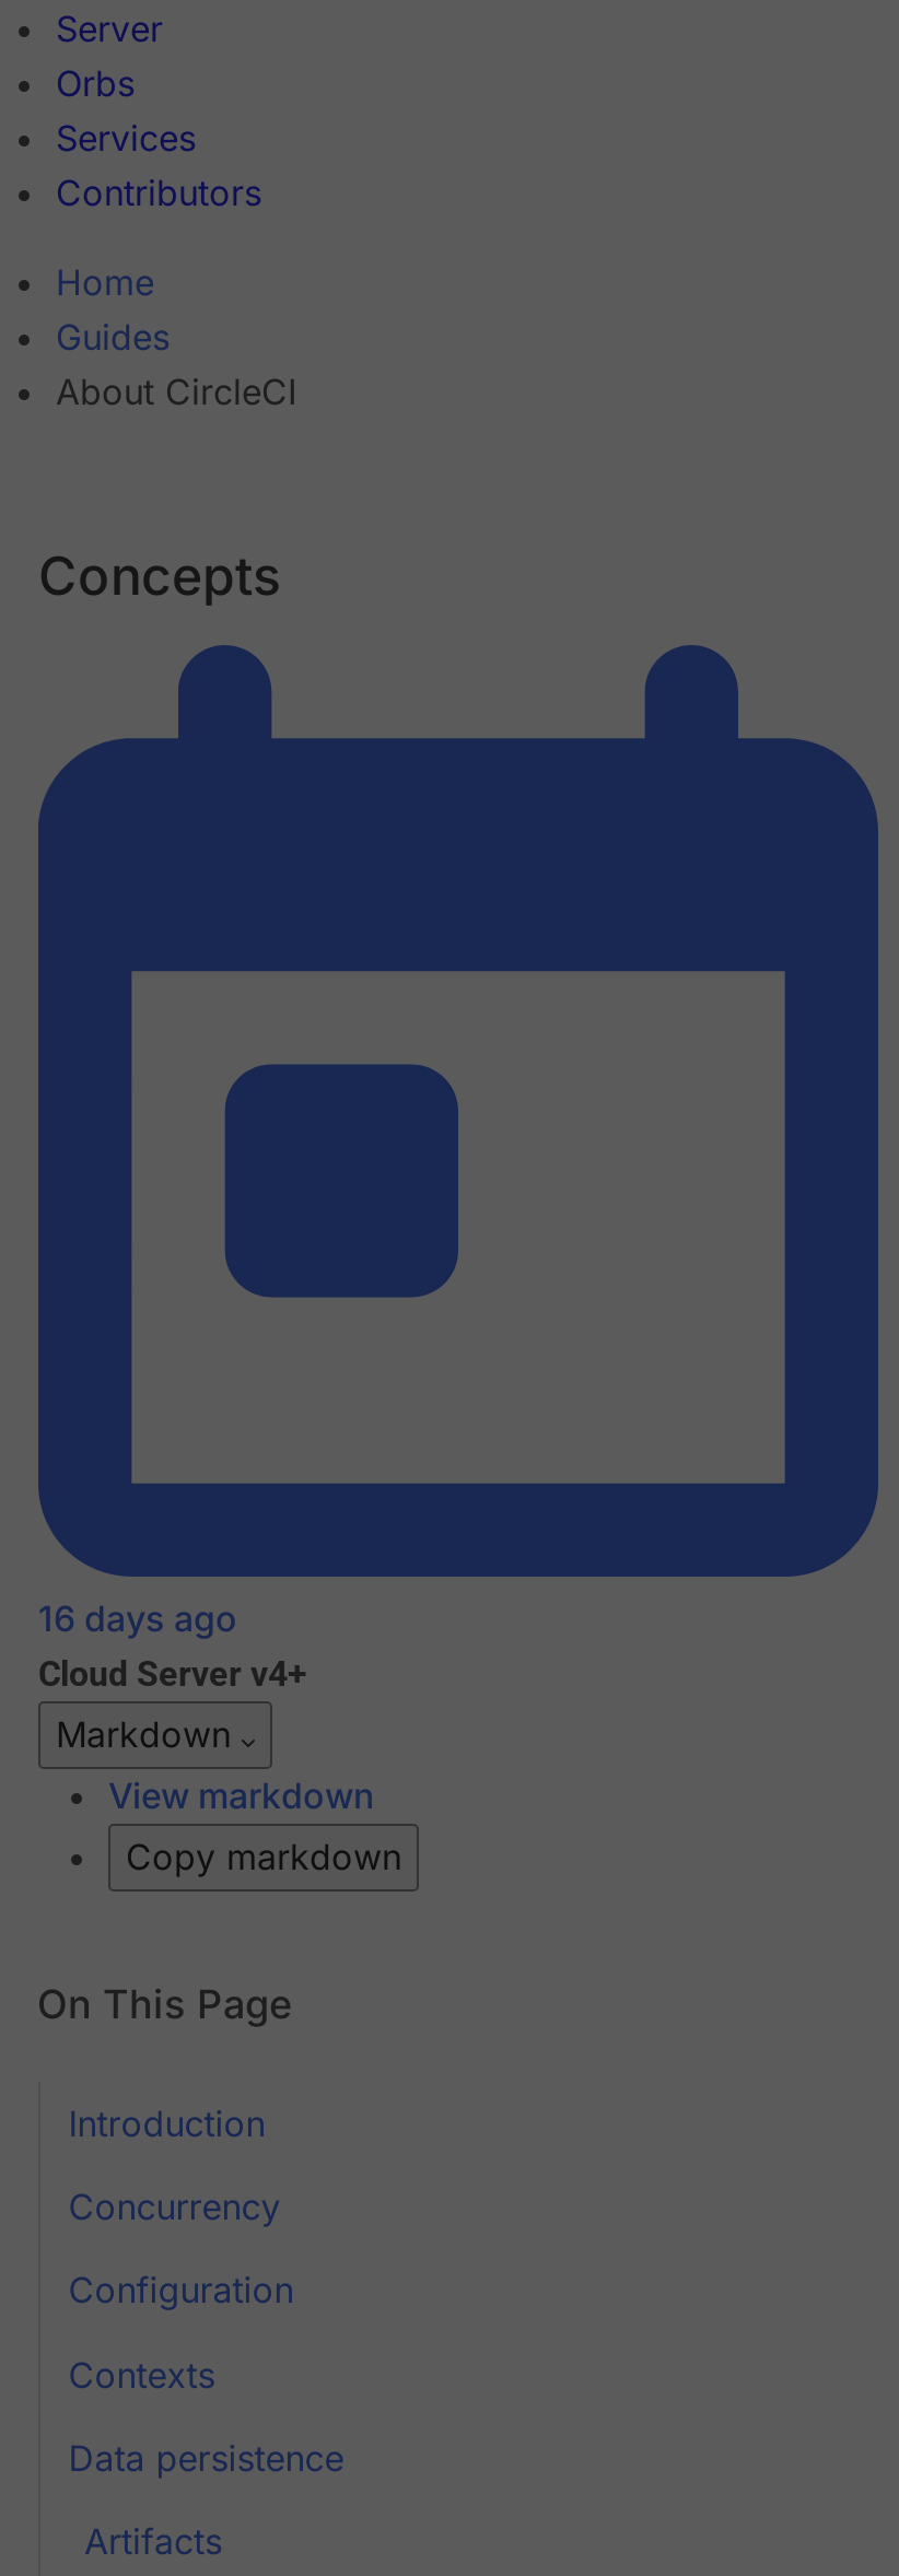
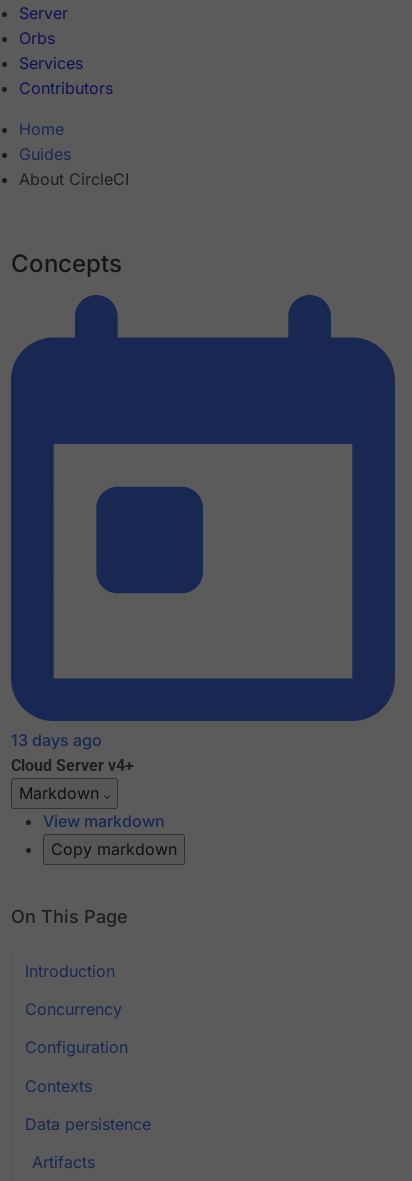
[38,1597,237,1641] 16 days ago -> [11,730,102,750] 13 days ago

